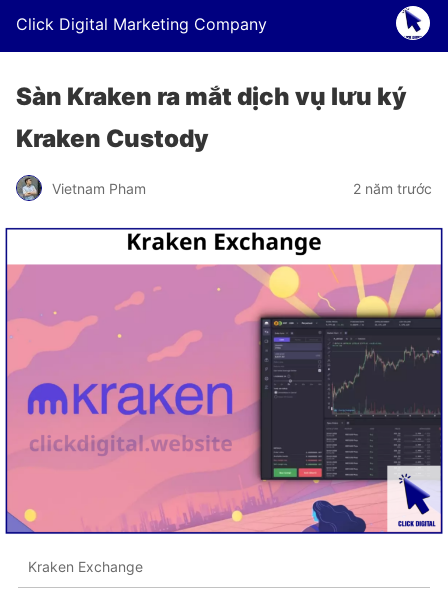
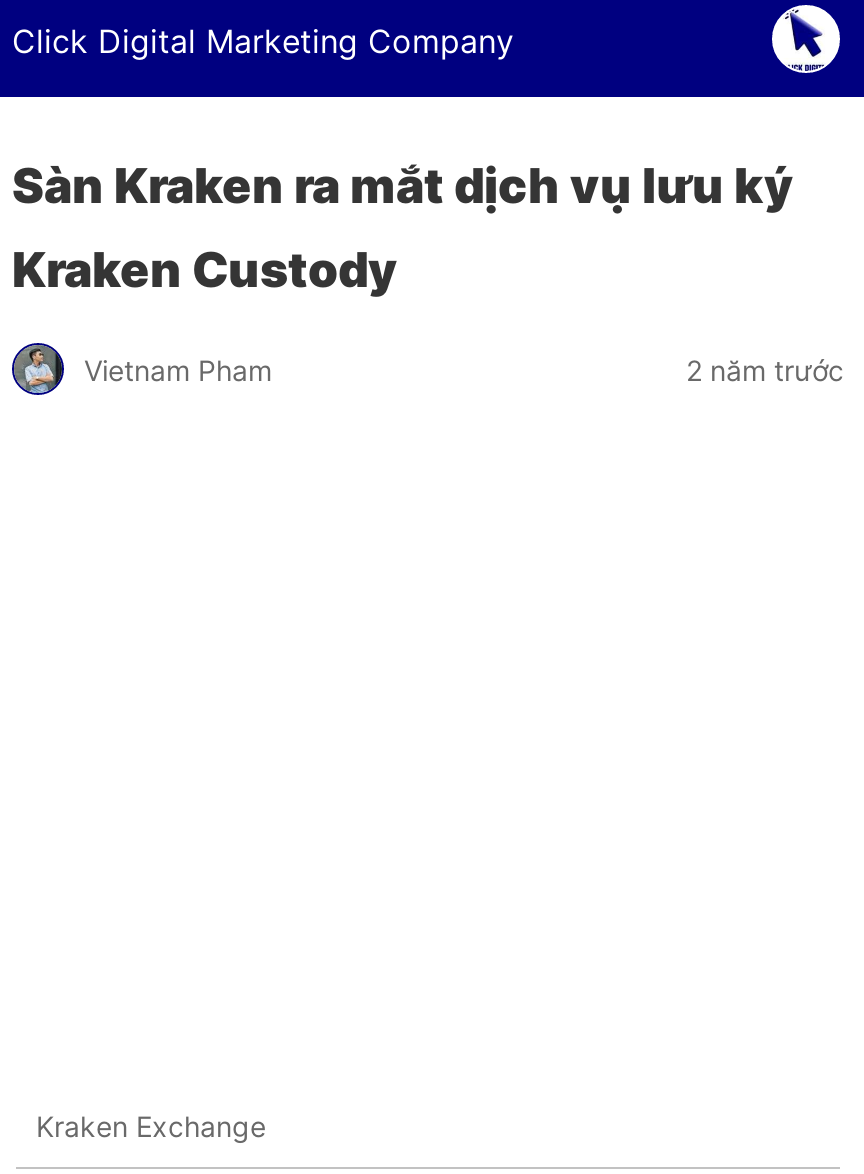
[4,227,444,535] [image] -> none

